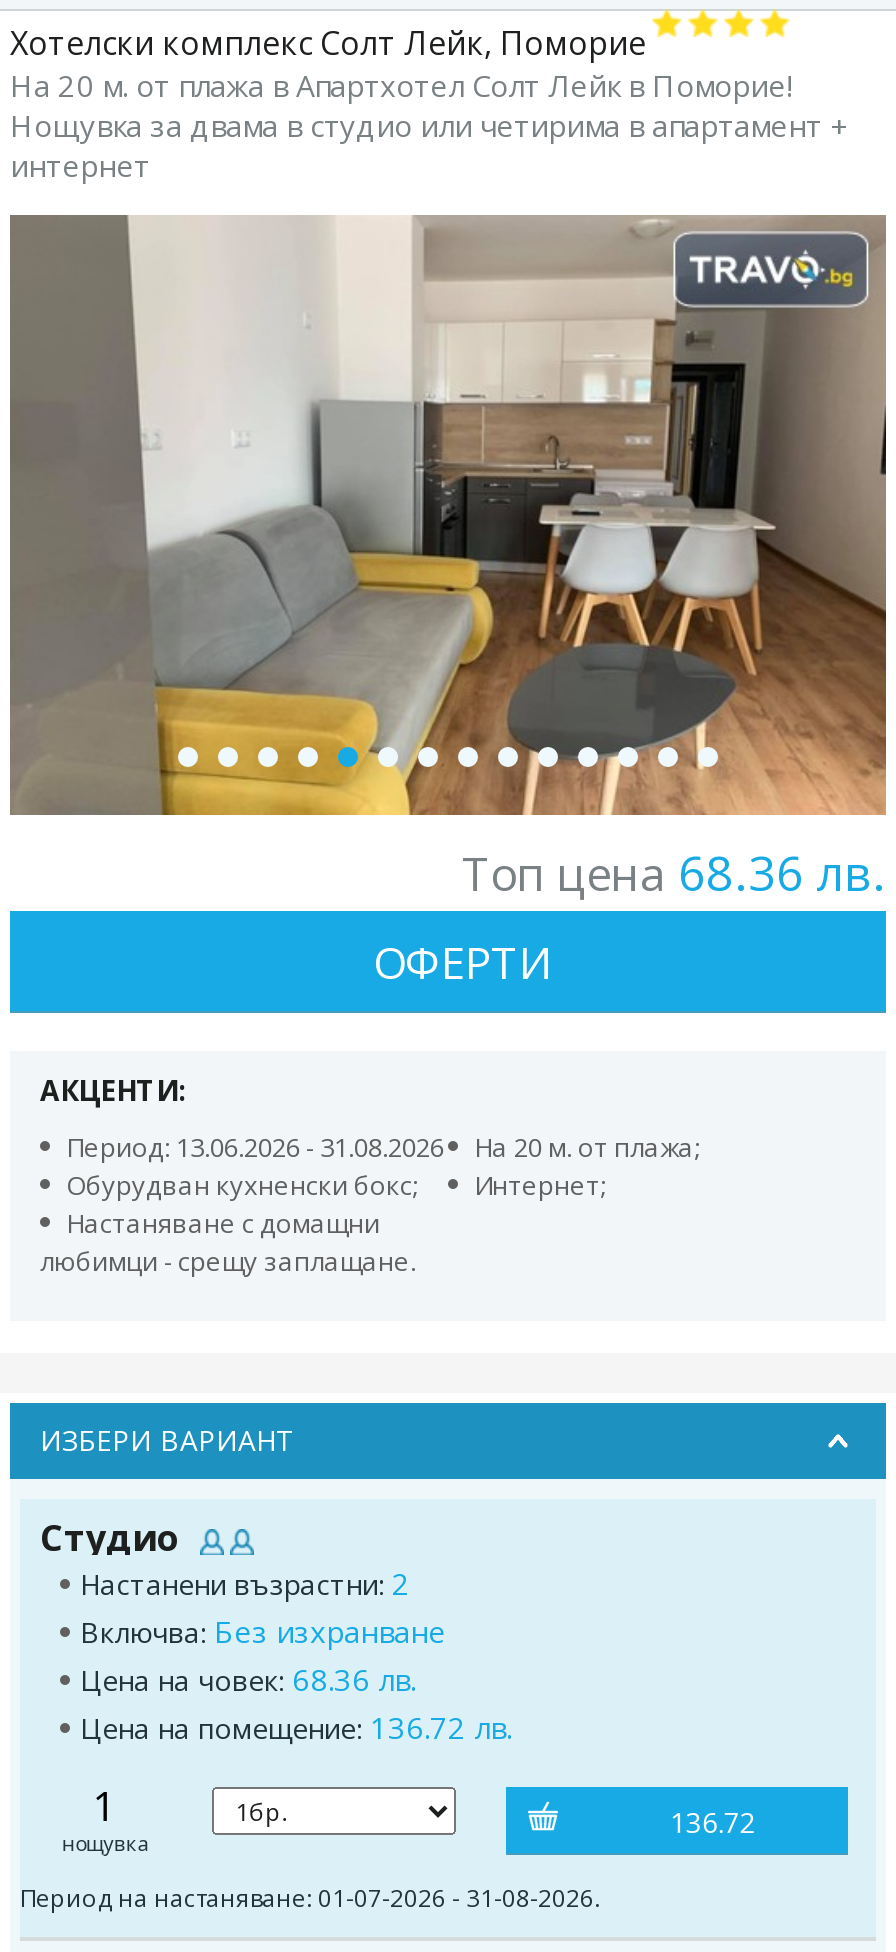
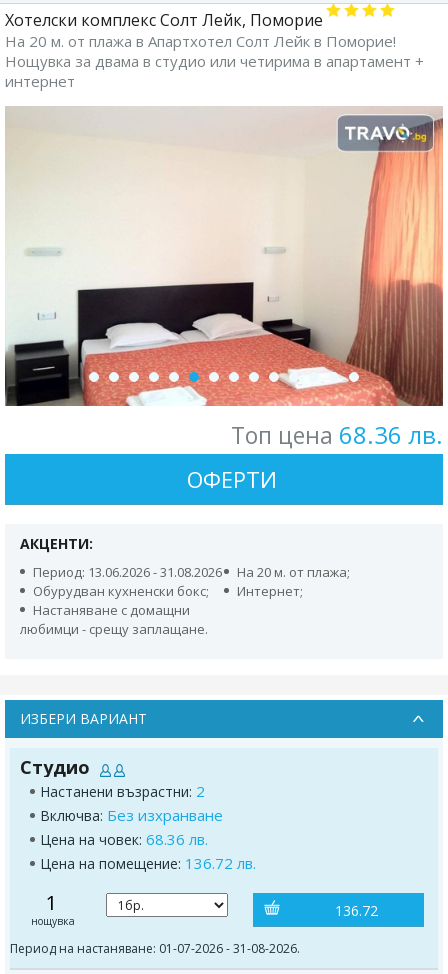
[8,215,888,817] [image] -> [5,107,444,407] [image]

